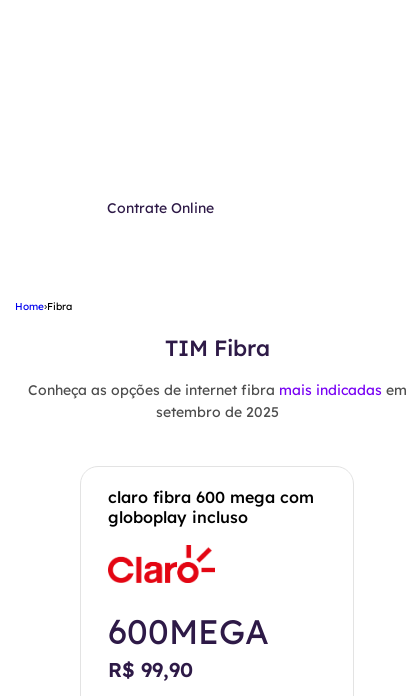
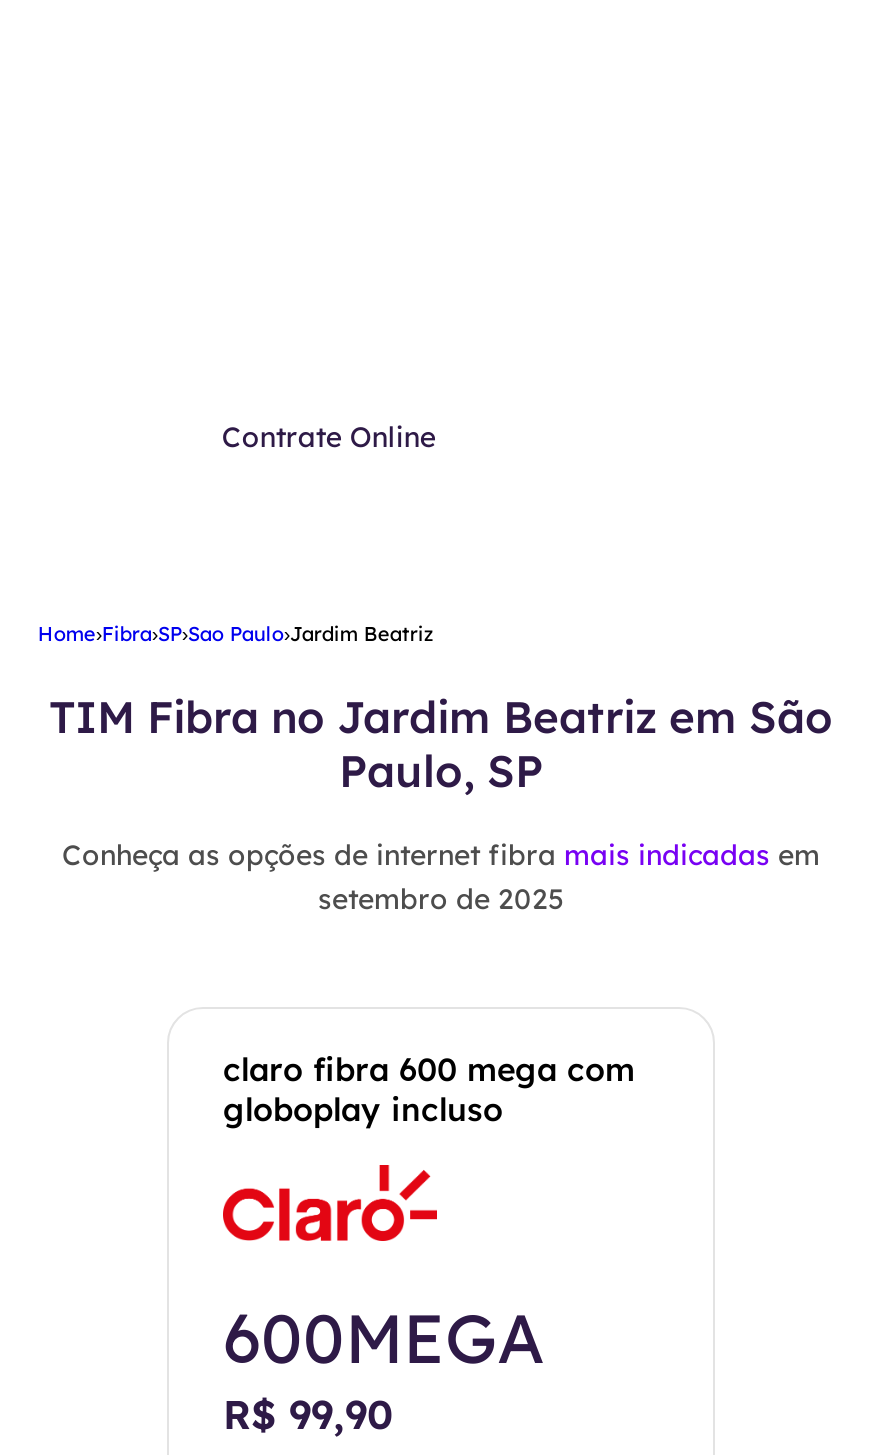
[15,300,72,313] Home›Fibra -> [38,621,434,647] Home›Fibra›SP›Sao Paulo›Jardim Beatriz
[164,334,269,362] TIM Fibra -> [49,689,833,799] TIM Fibra no Jardim Beatriz em São | Paulo, SP

